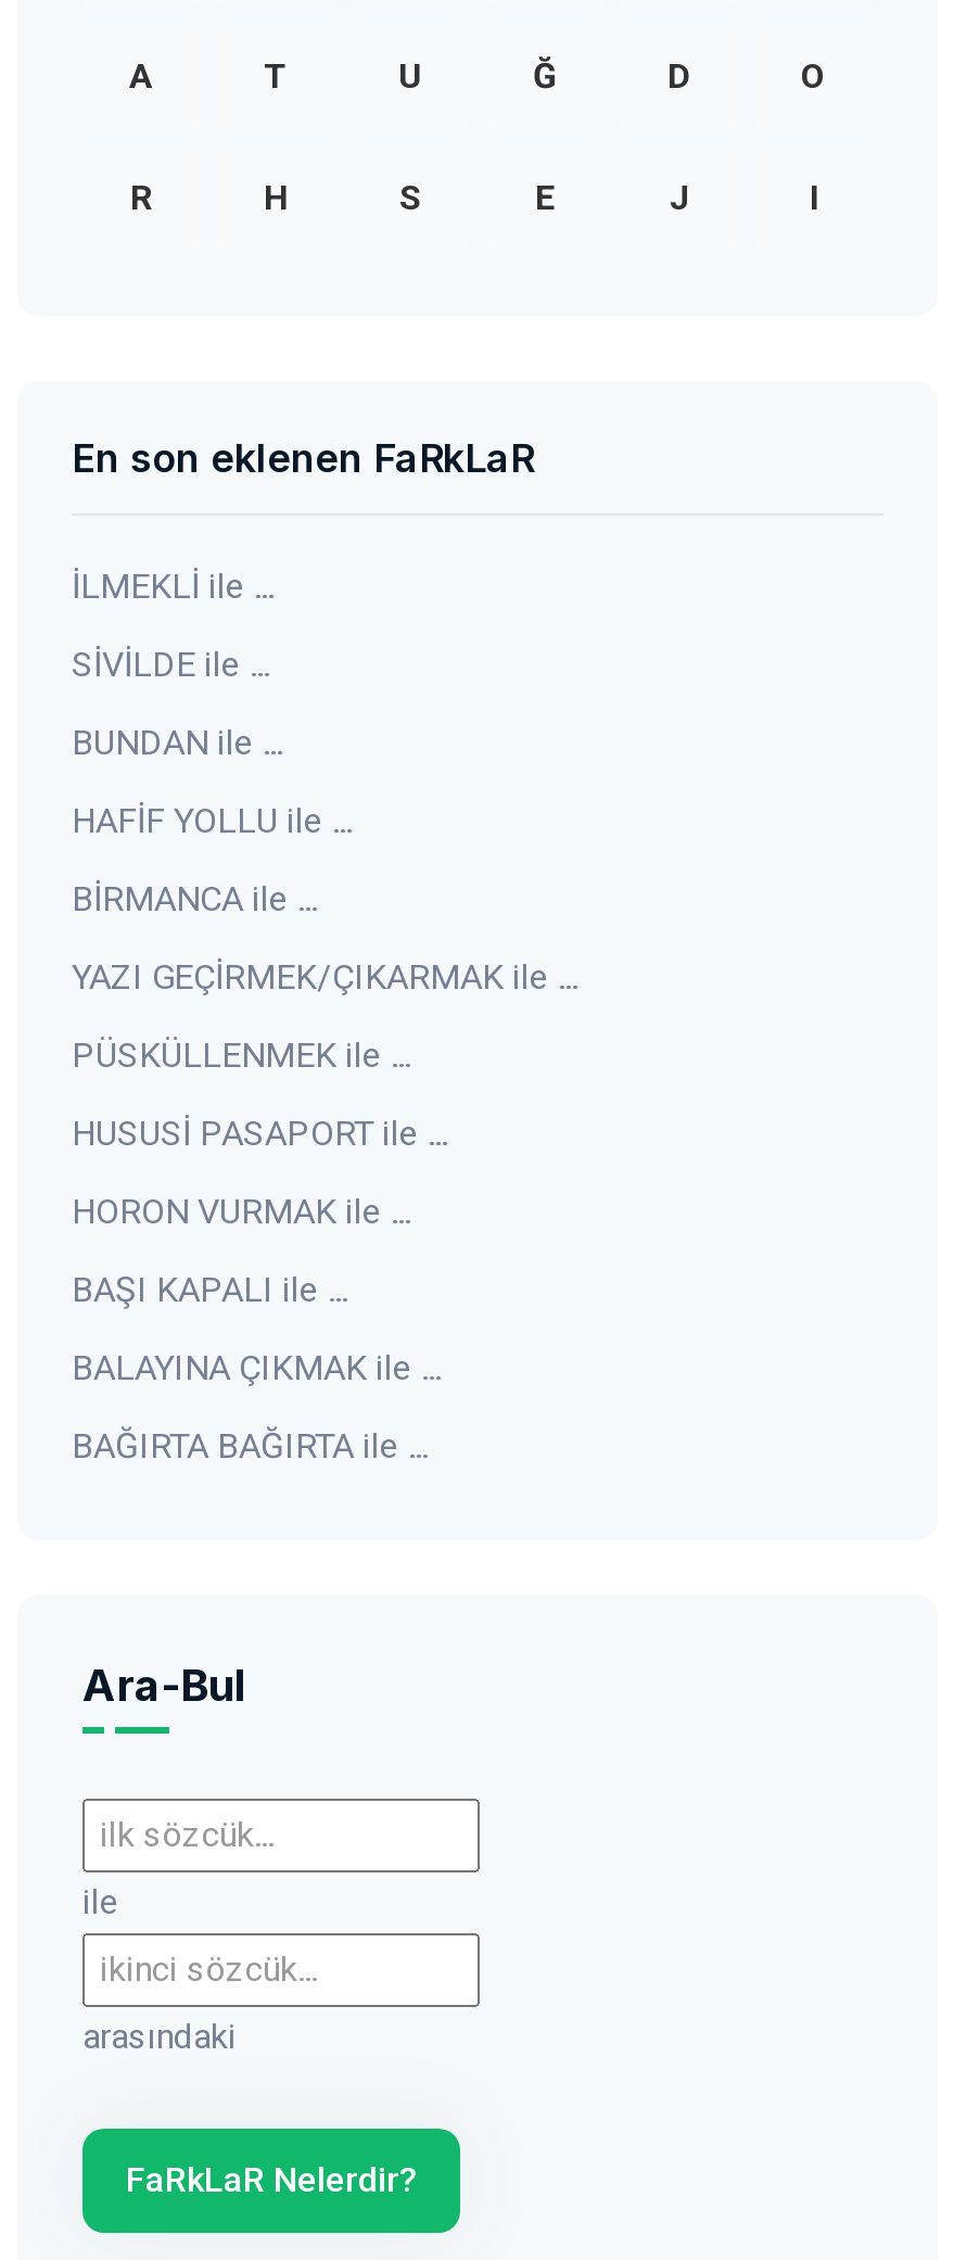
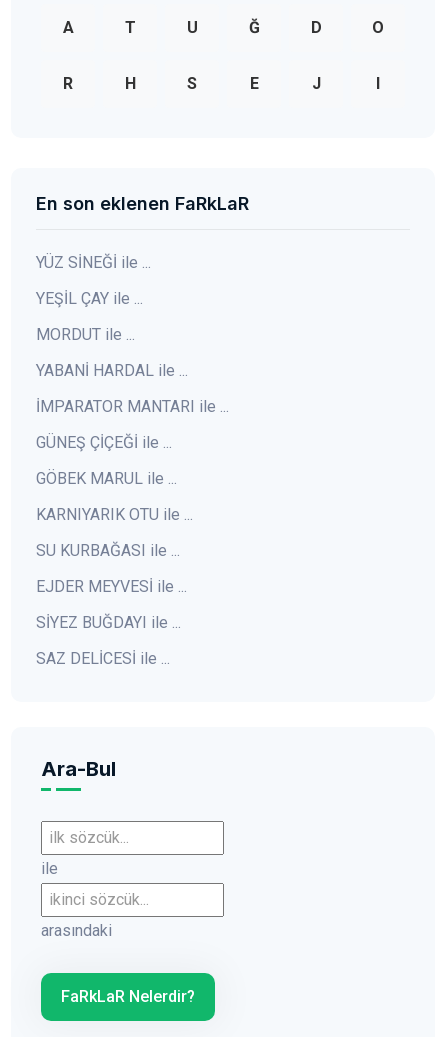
[72,565,274,606] İLMEKLİ ile ... -> [36,253,151,272] YÜZ SİNEĞİ ile ...
[72,643,269,685] SİVİLDE ile ... -> [36,289,143,308] YEŞİL ÇAY ile ...
[72,721,282,763] BUNDAN ile ... -> [36,325,135,344] MORDUT ile ...
[72,800,352,841] HAFİF YOLLU ile ... -> [36,361,188,380] YABANİ HARDAL ile ...
[72,878,317,919] BİRMANCA ile ... -> [36,397,229,416] İMPARATOR MANTARI ile ...
[72,956,577,997] YAZI GEÇİRMEK/ÇIKARMAK ile ... -> [36,433,172,452] GÜNEŞ ÇİÇEĞİ ile ...
[72,1034,410,1075] PÜSKÜLLENMEK ile ... -> [36,469,177,488] GÖBEK MARUL ile ...
[72,1112,447,1153] HUSUSİ PASAPORT ile ... -> [36,505,193,524] KARNIYARIK OTU ile ...
[72,1190,410,1232] HORON VURMAK ile ... -> [36,541,180,560] SU KURBAĞASI ile ...
[72,1269,347,1310] BAŞI KAPALI ile ... -> [36,577,187,596] EJDER MEYVESİ ile ...
[72,1347,441,1388] BALAYINA ÇIKMAK ile ... -> [36,613,181,632] SİYEZ BUĞDAYI ile ...
[72,1425,428,1466] BAĞIRTA BAĞIRTA ile ... -> [36,649,170,668] SAZ DELİCESİ ile ...

